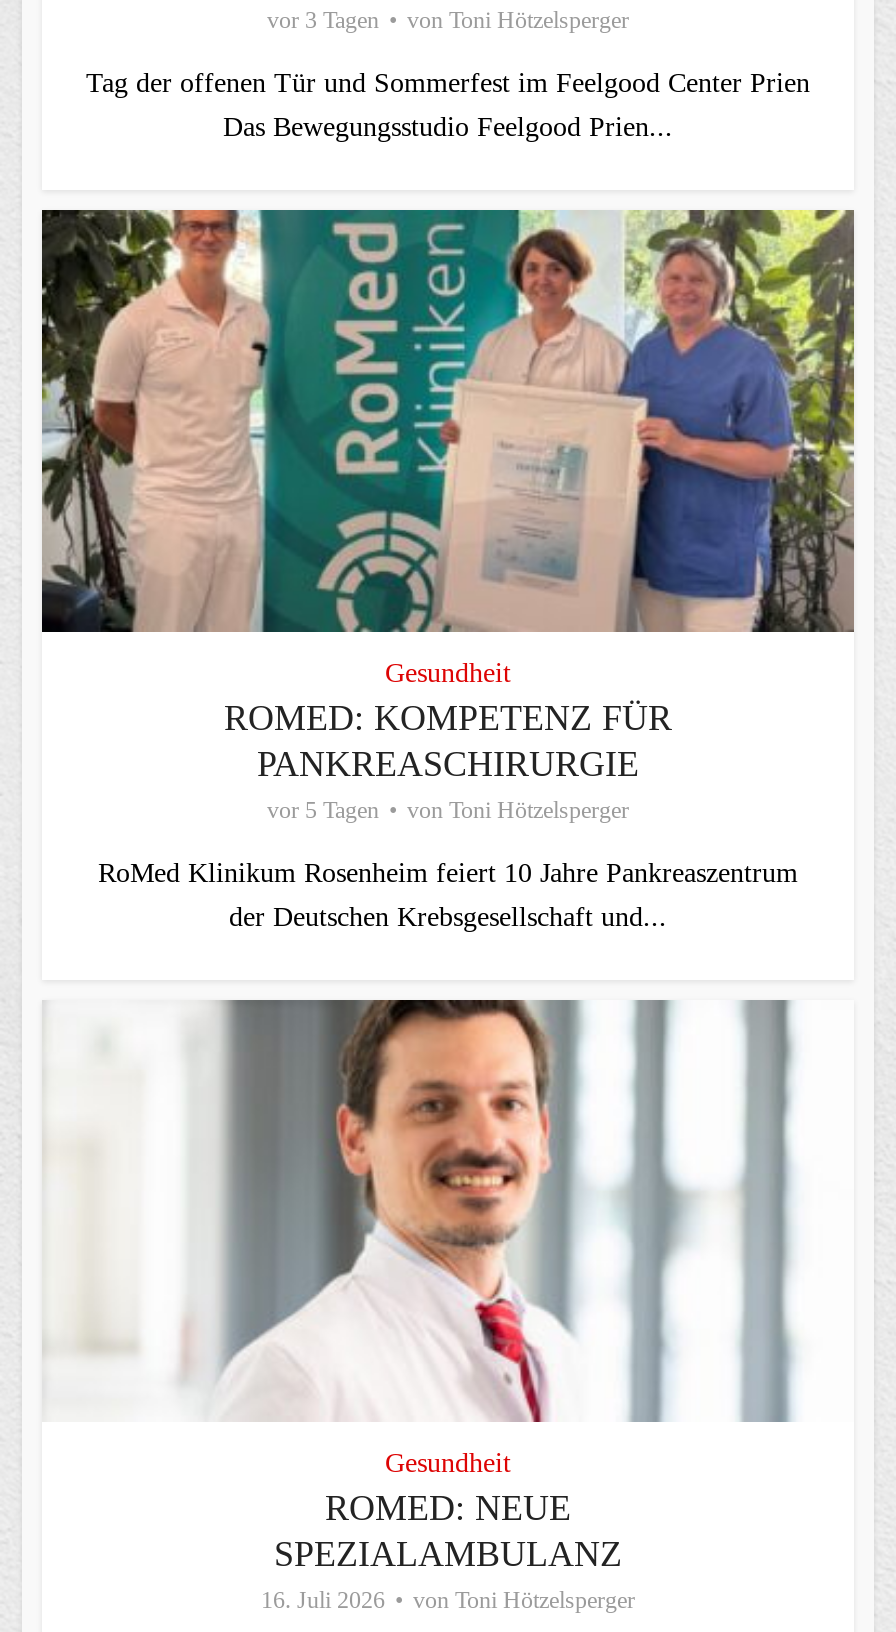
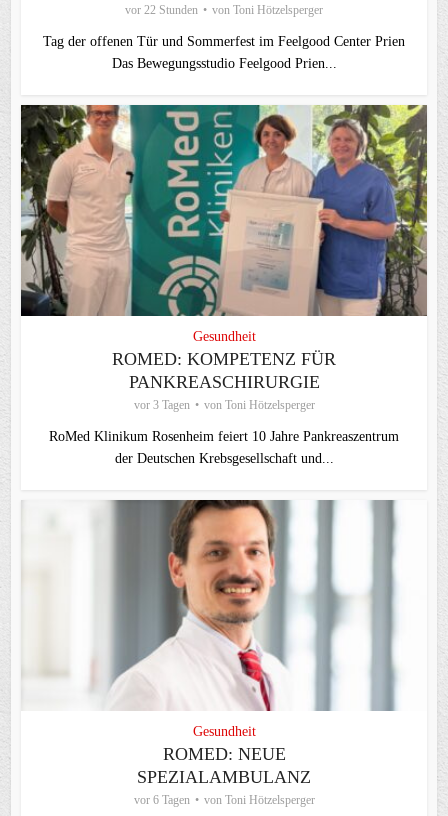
[267,6,629,34] vor 3 Tagen von Toni Hötzelsperger -> [125,3,323,17] vor 22 Stunden von Toni Hötzelsperger
[267,796,629,824] vor 5 Tagen von Toni Hötzelsperger -> [133,398,314,412] vor 3 Tagen von Toni Hötzelsperger
[261,1585,635,1613] 16. Juli 2026 von Toni Hötzelsperger -> [133,793,314,807] vor 6 Tagen von Toni Hötzelsperger

